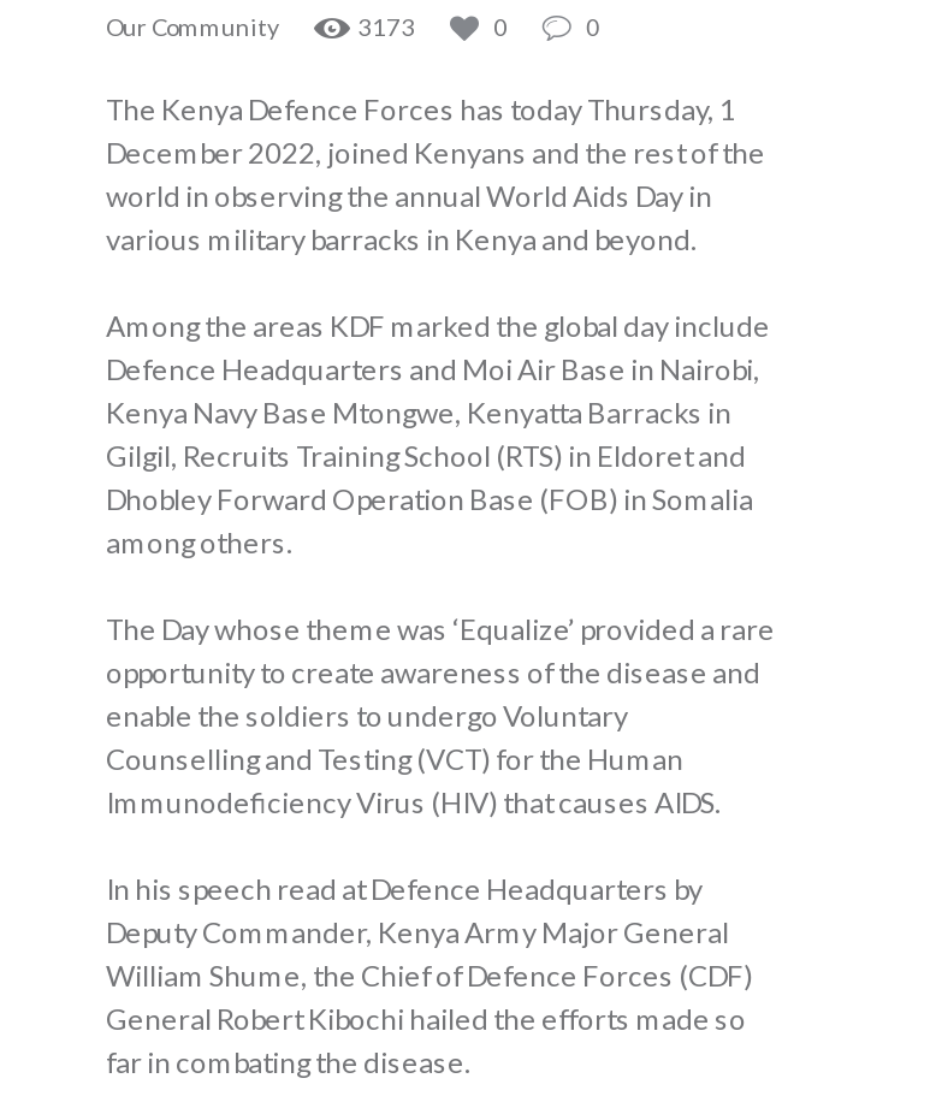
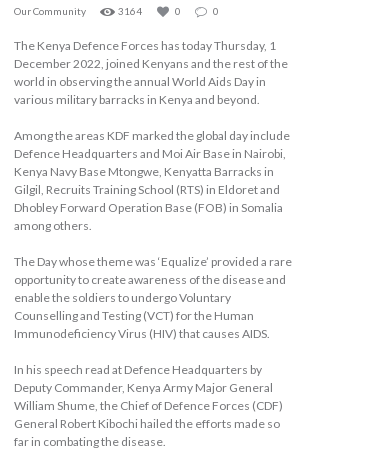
[357,12,415,41] 3173 -> [118,5,142,17] 3164

